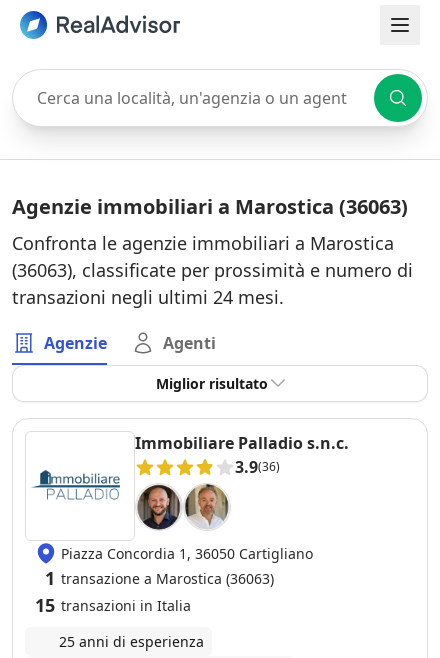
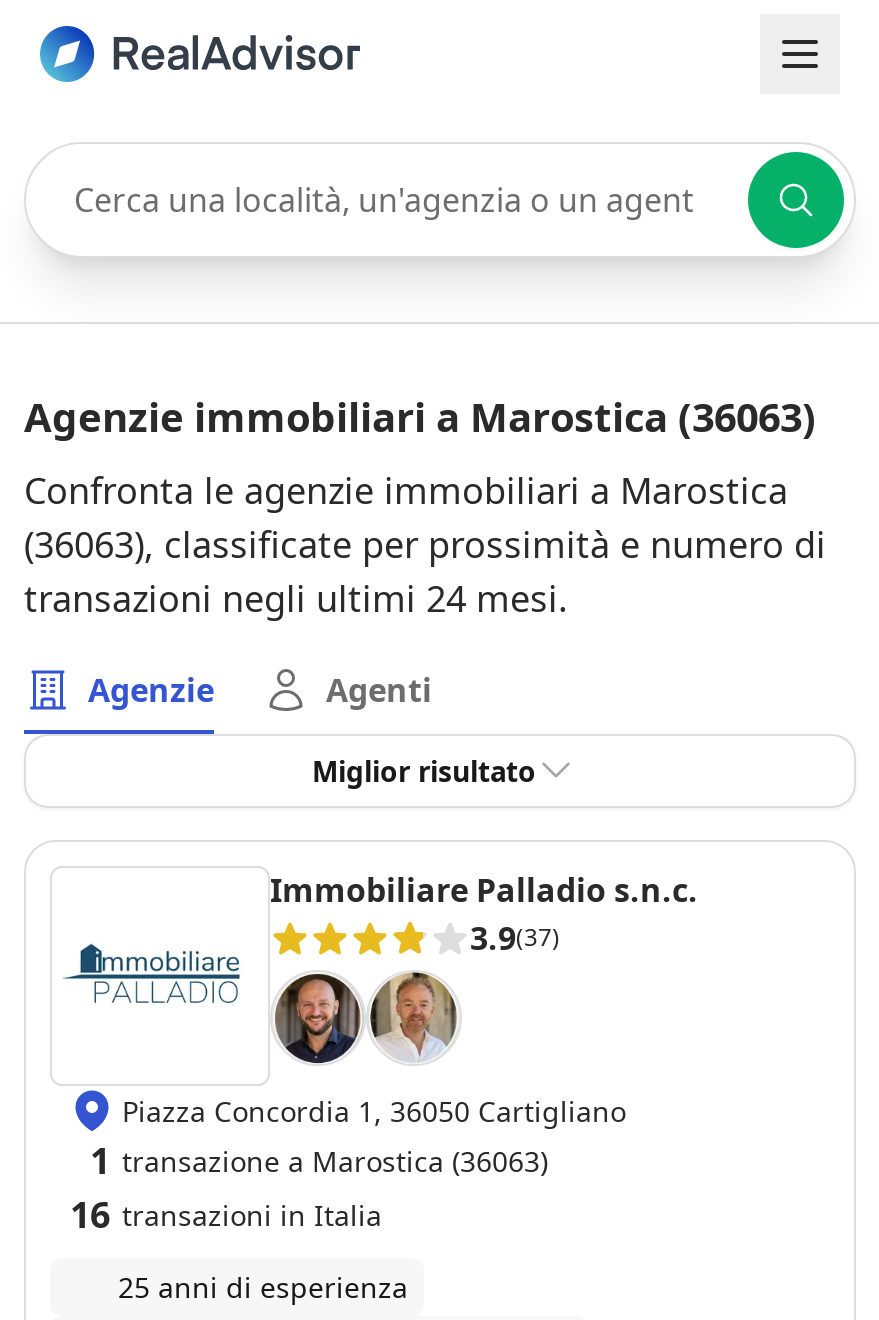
[235,456,280,478] 3.9(36) -> [470,916,560,960] 3.9(37)
[35,593,191,617] 15 transazioni in Italia -> [70,1190,382,1238] 16 transazioni in Italia

